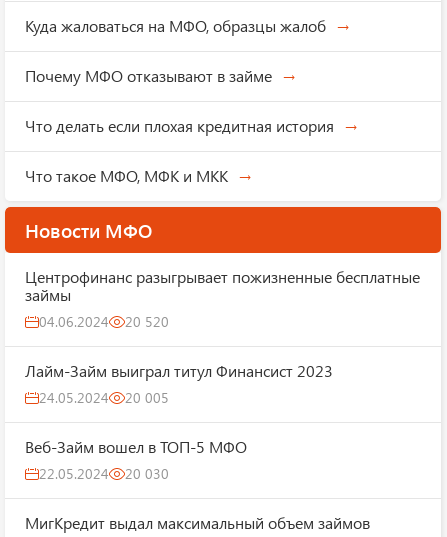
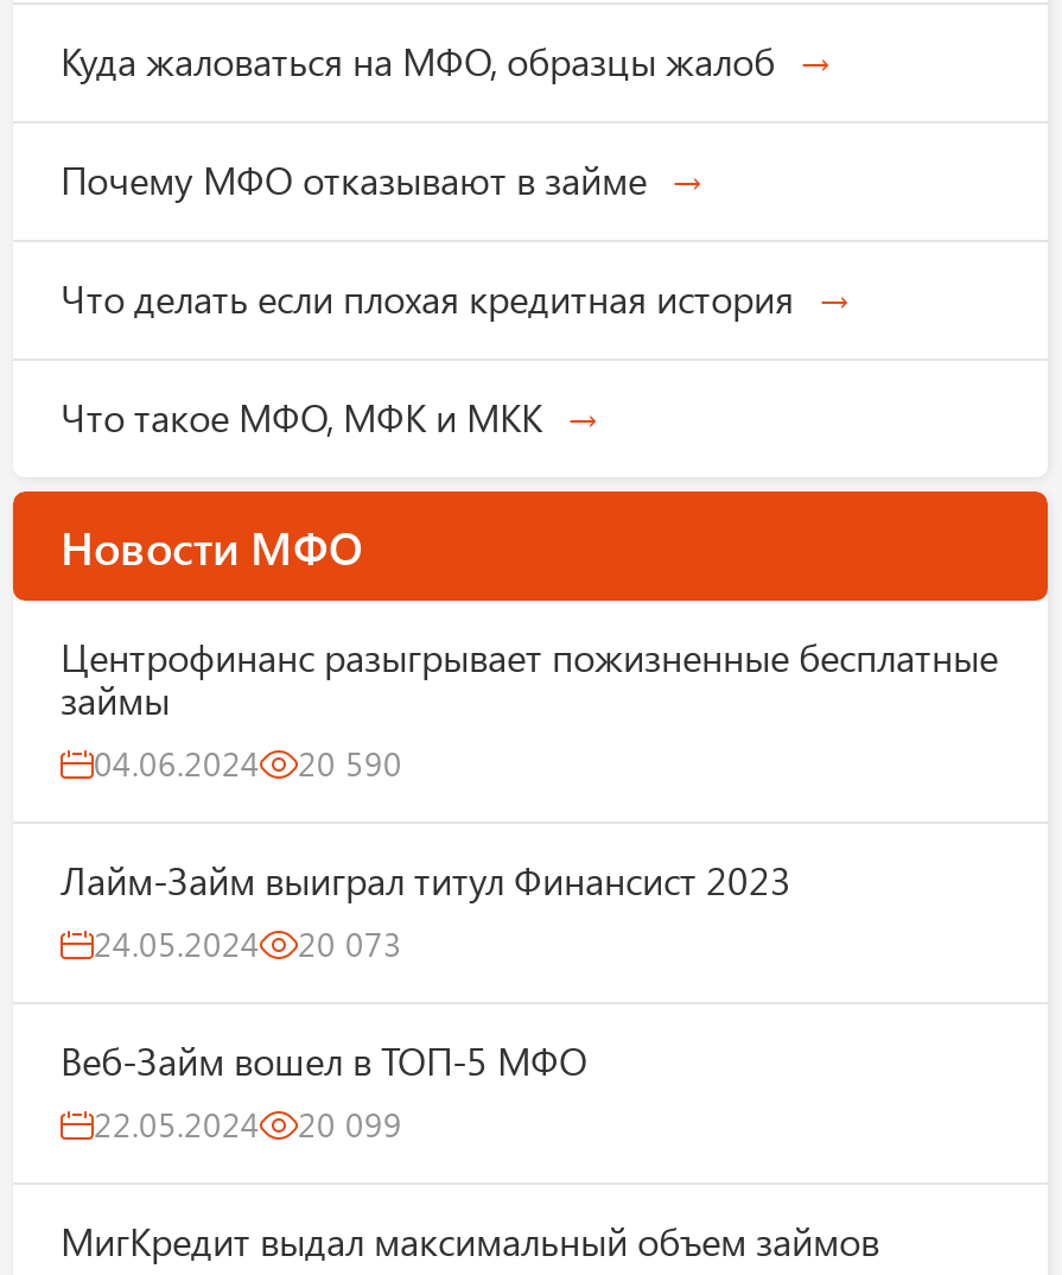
[39,312,169,331] 04.06.2024 20 520 -> [94,742,402,787] 04.06.2024 20 590
[39,388,169,407] 24.05.2024 20 005 -> [94,922,402,967] 24.05.2024 20 073
[39,464,169,483] 22.05.2024 20 030 -> [94,1103,402,1148] 22.05.2024 20 099

